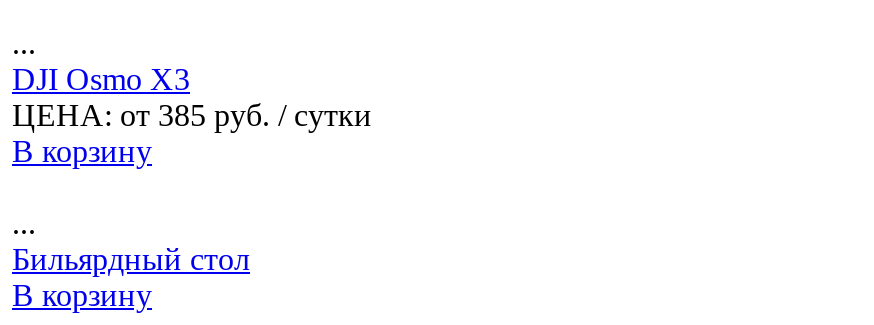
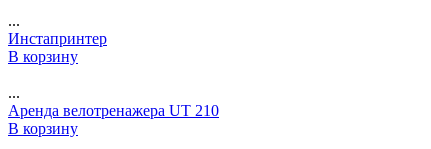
[12,62,372,132] DJI Osmo X3 | ЦЕНА: от 385 руб. / сутки -> [8,30,107,47] Инстапринтер
[12,242,250,276] Бильярдный стол -> [8,102,219,119] Аренда велотренажера UT 210

